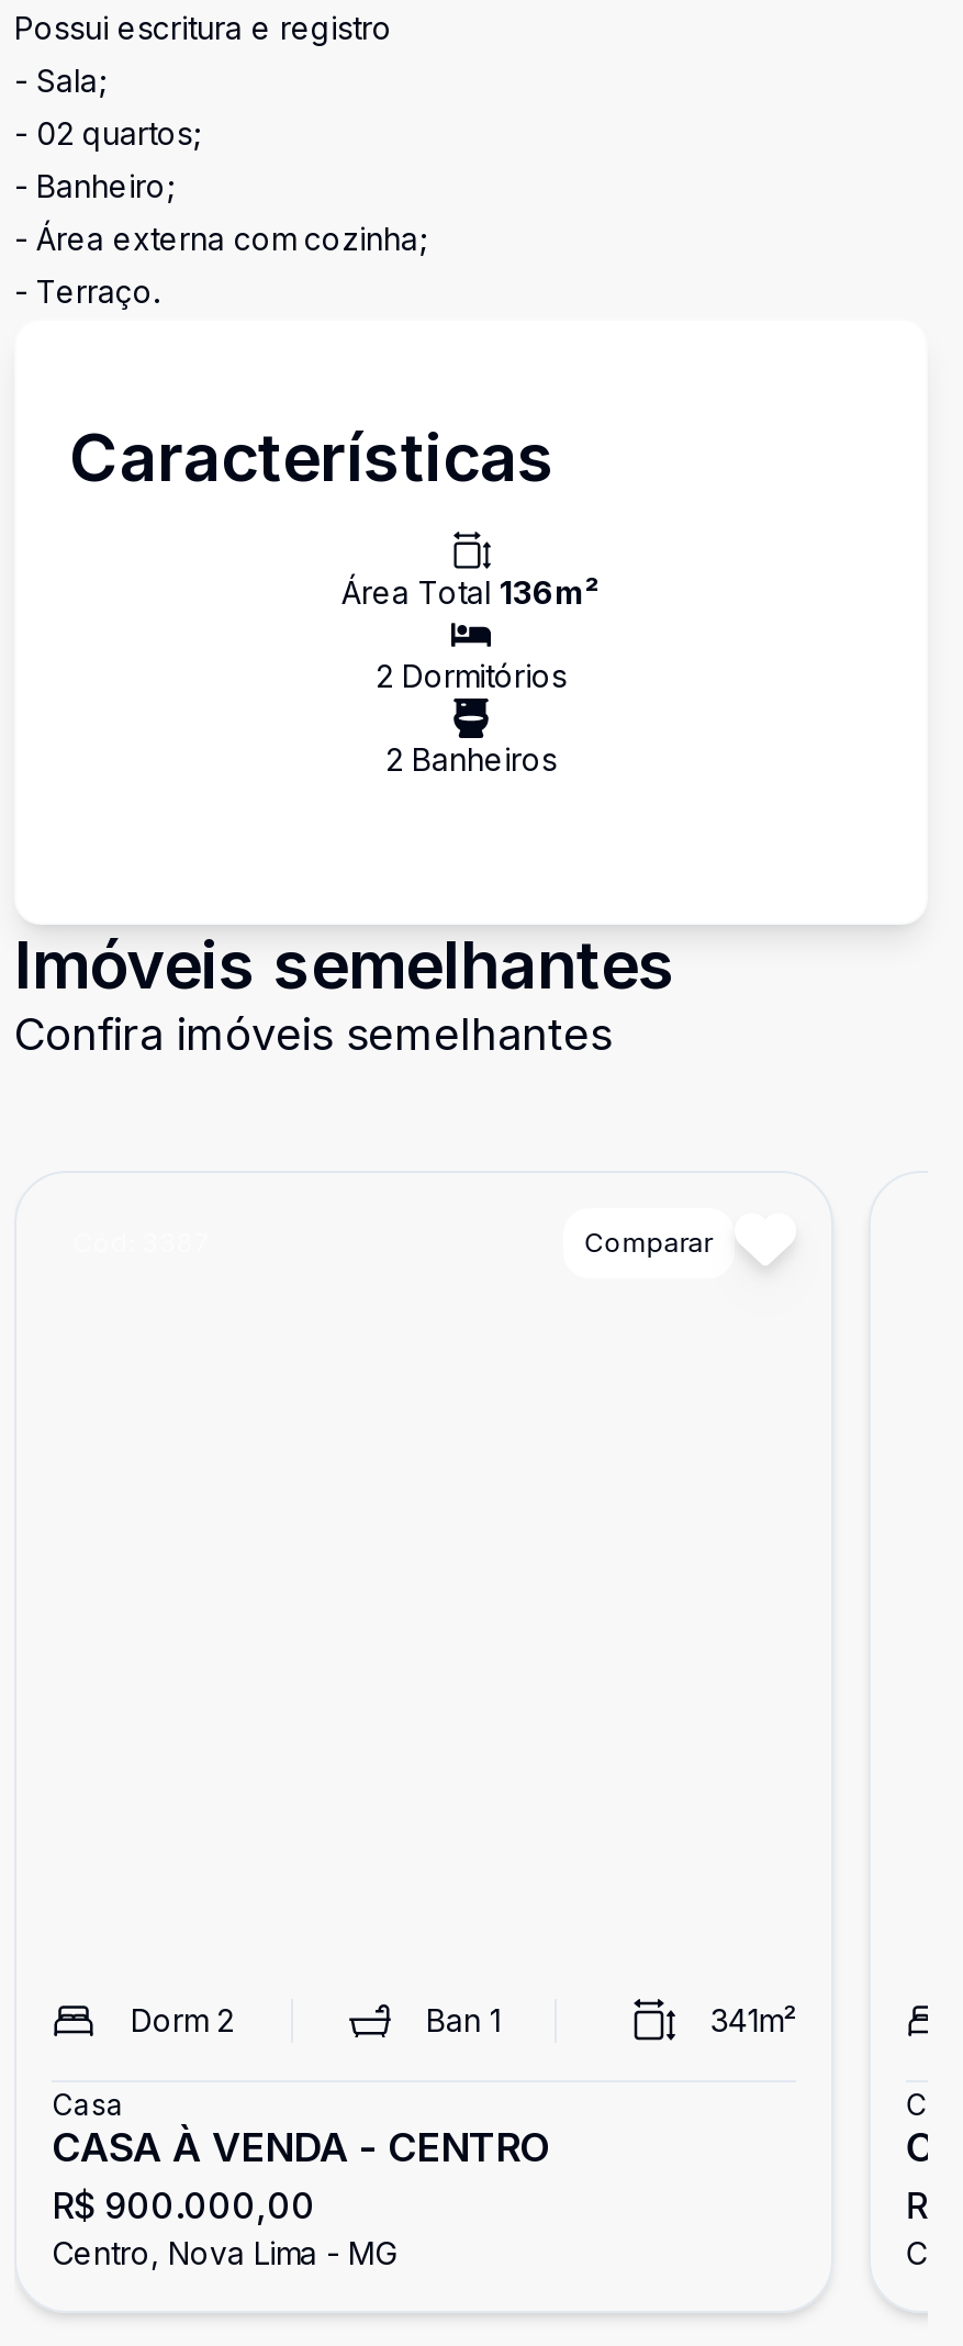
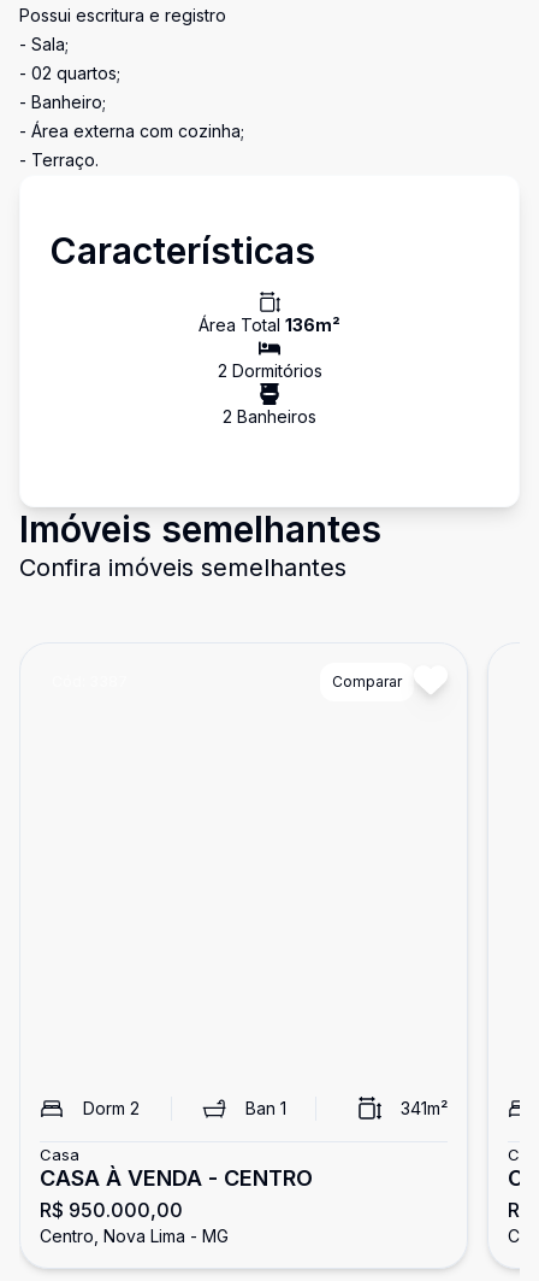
[52,2183,315,2227] R$ 900.000,00 -> [40,1198,183,1222] R$ 950.000,00

